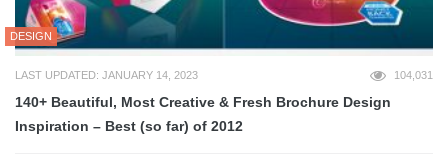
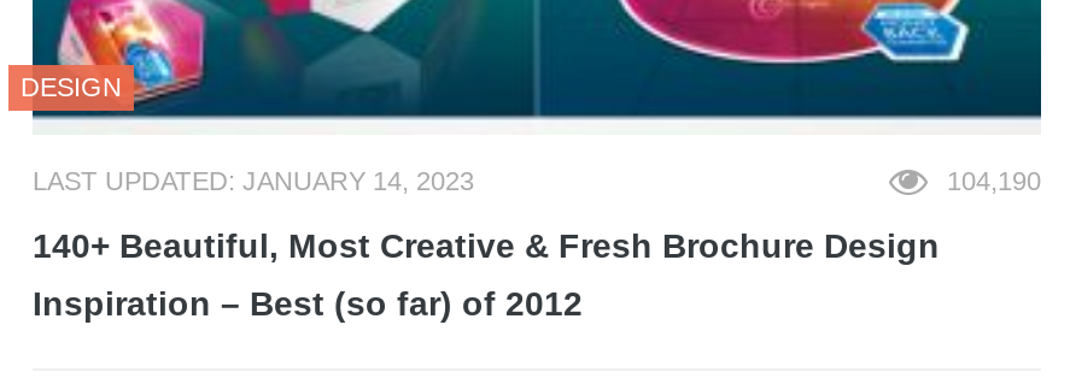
[391,69,433,81] 104,031 -> [940,166,1041,195] 104,190

